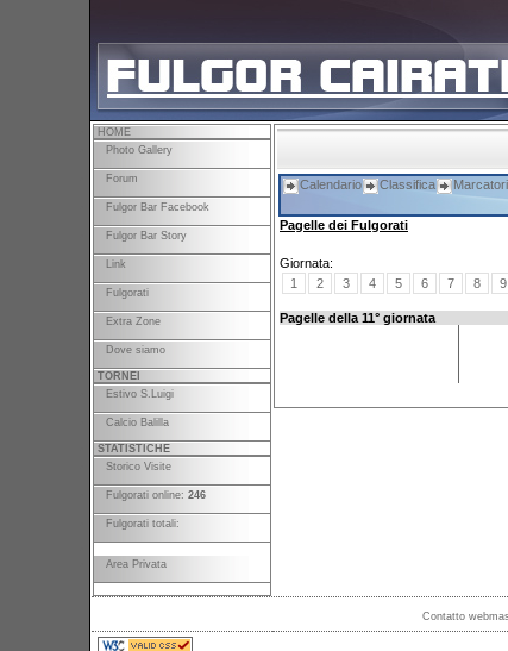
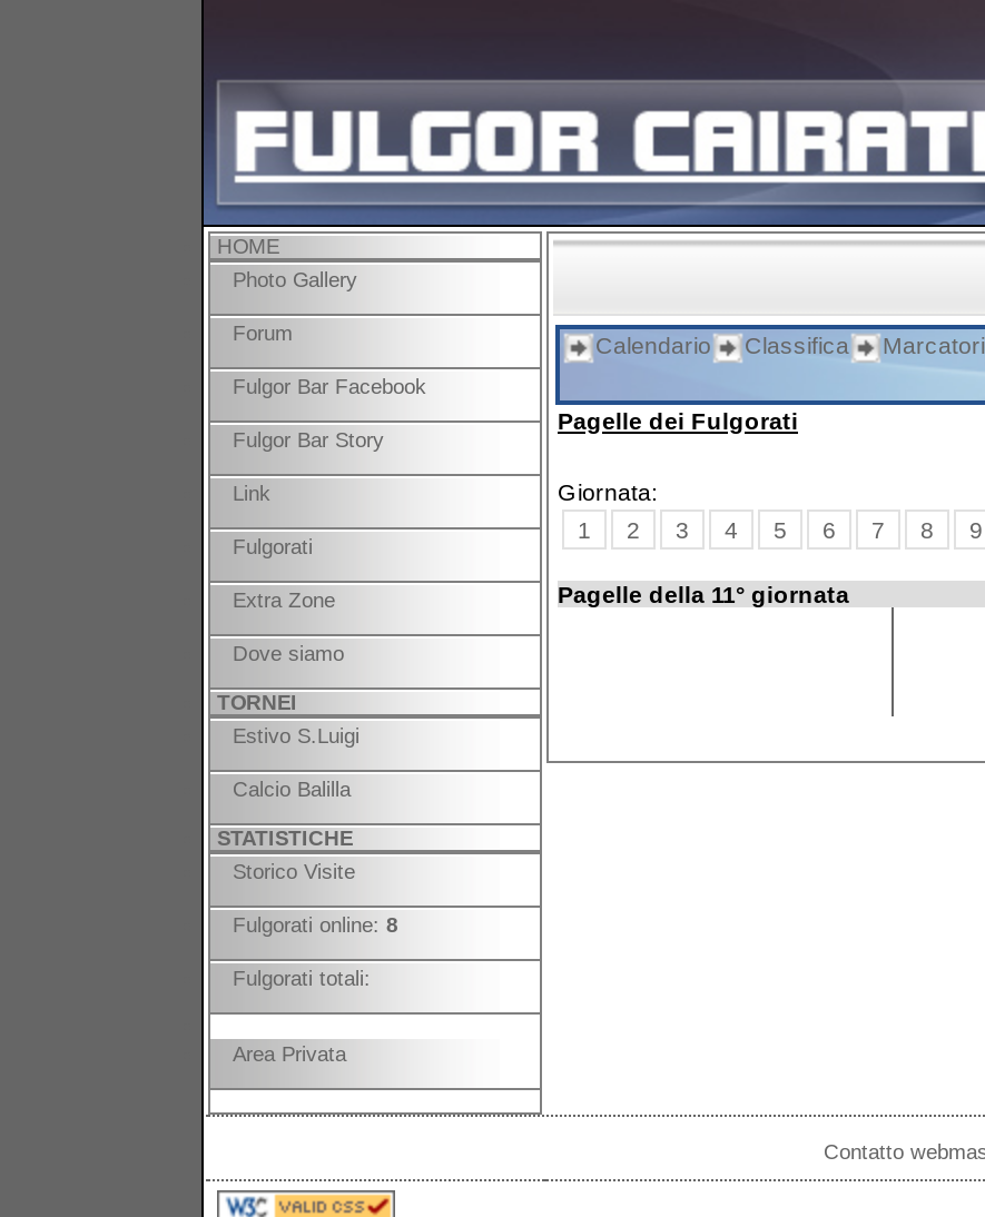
[106,489,206,501] Fulgorati online: 246 -> [233,914,397,937] Fulgorati online: 8

